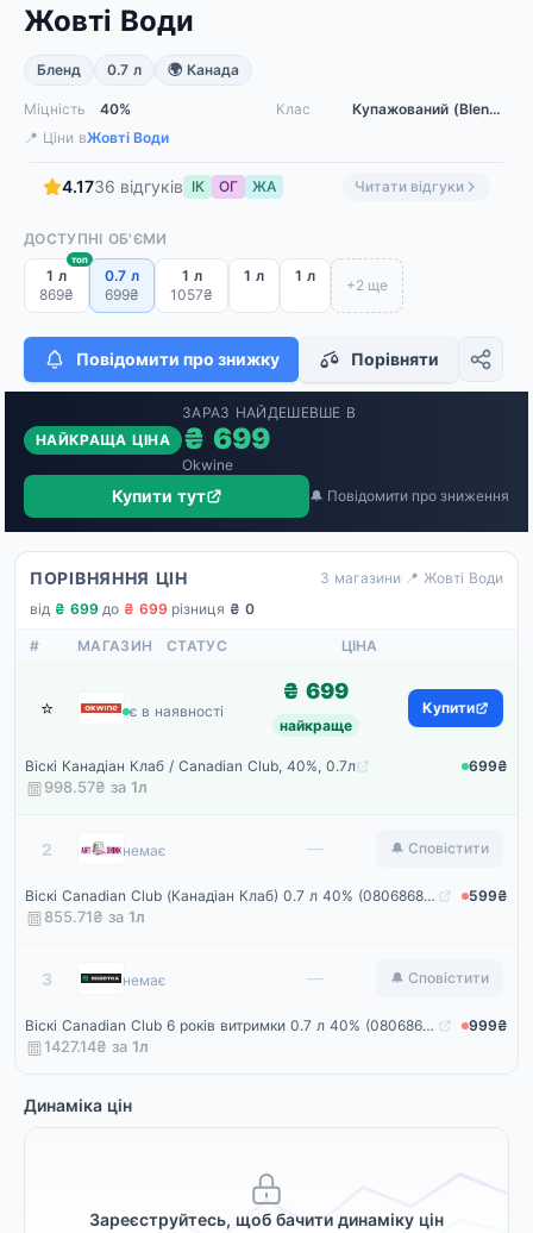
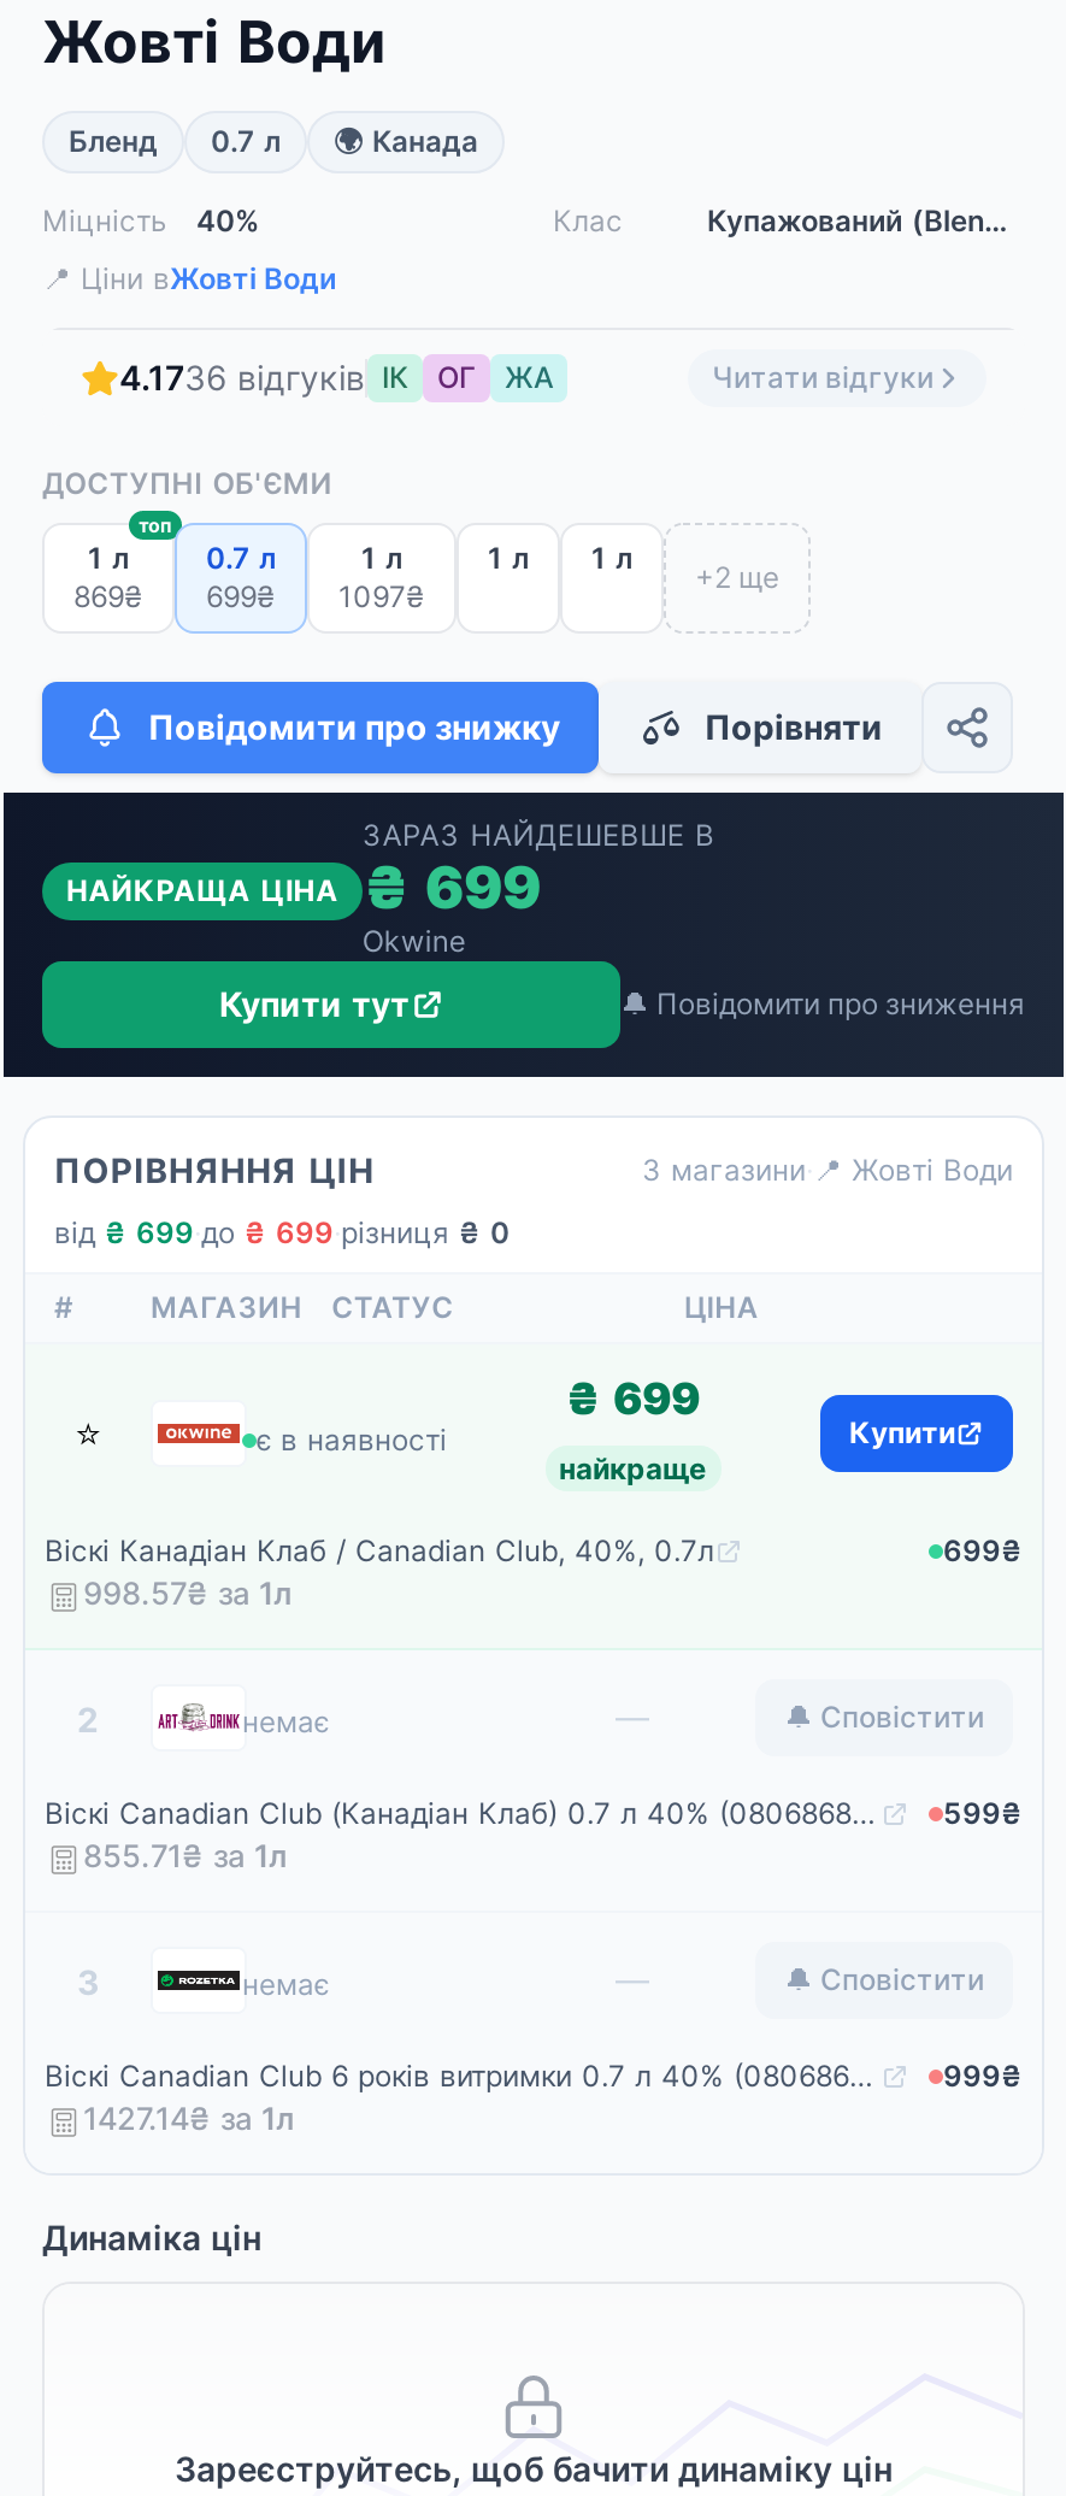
[39,286,213,303] 869₴ 699₴ 1057₴ -> [73,578,425,614] 869₴ 699₴ 1097₴

